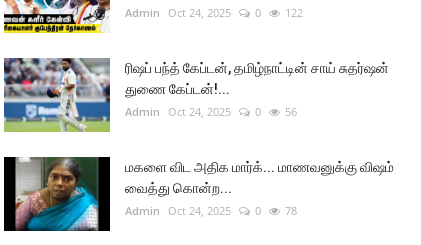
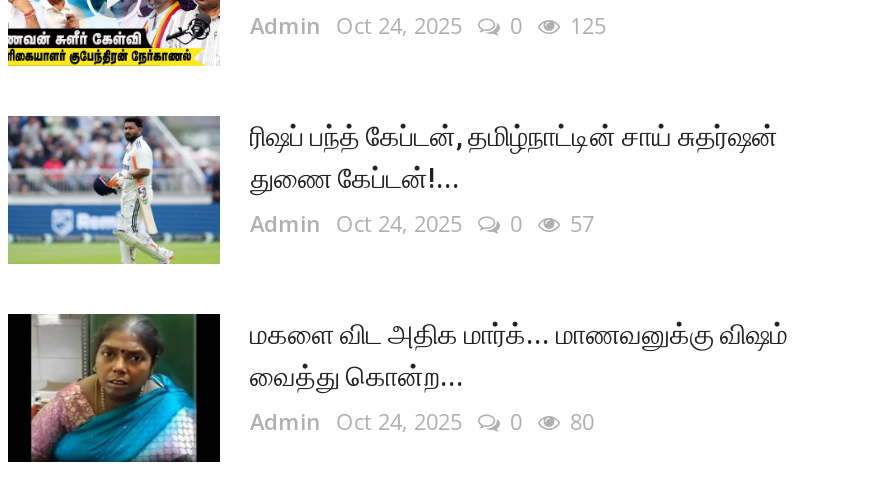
[125,5,303,20] Admin Oct 24, 2025 0 122 -> [250,10,606,40] Admin Oct 24, 2025 0 125
[125,104,297,119] Admin Oct 24, 2025 0 56 -> [250,208,594,238] Admin Oct 24, 2025 0 57
[125,203,297,218] Admin Oct 24, 2025 0 78 -> [250,406,594,436] Admin Oct 24, 2025 0 80

